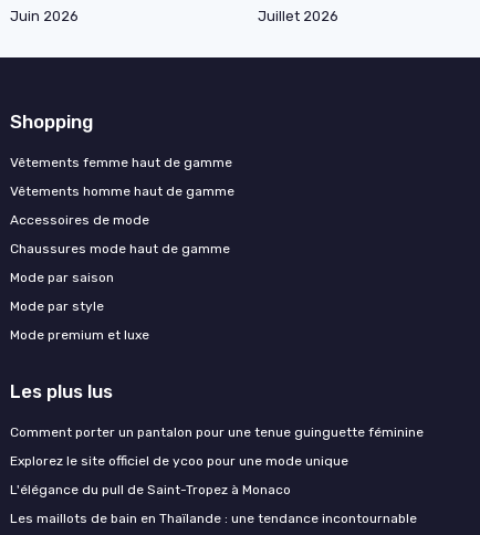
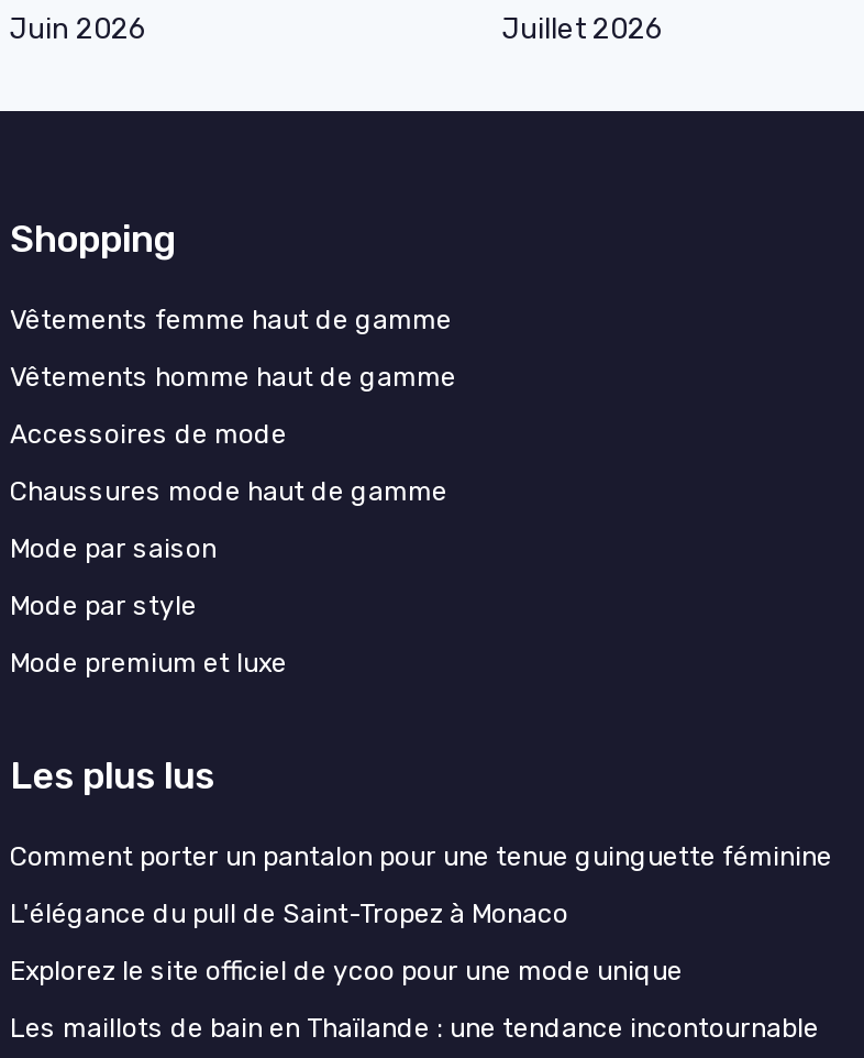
moved [10,453,348,468] -> [10,955,683,986]: Explorez le site officiel de ycoo pour une mode unique
moved [10,482,291,497] -> [10,898,568,929]: L'élégance du pull de Saint-Tropez à Monaco

